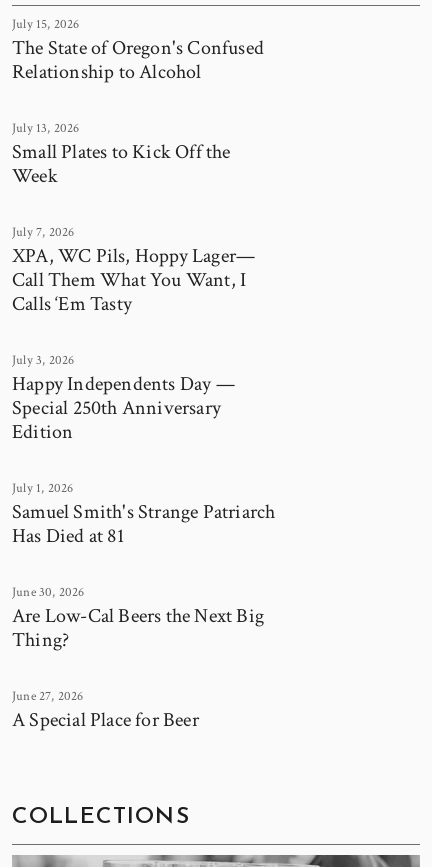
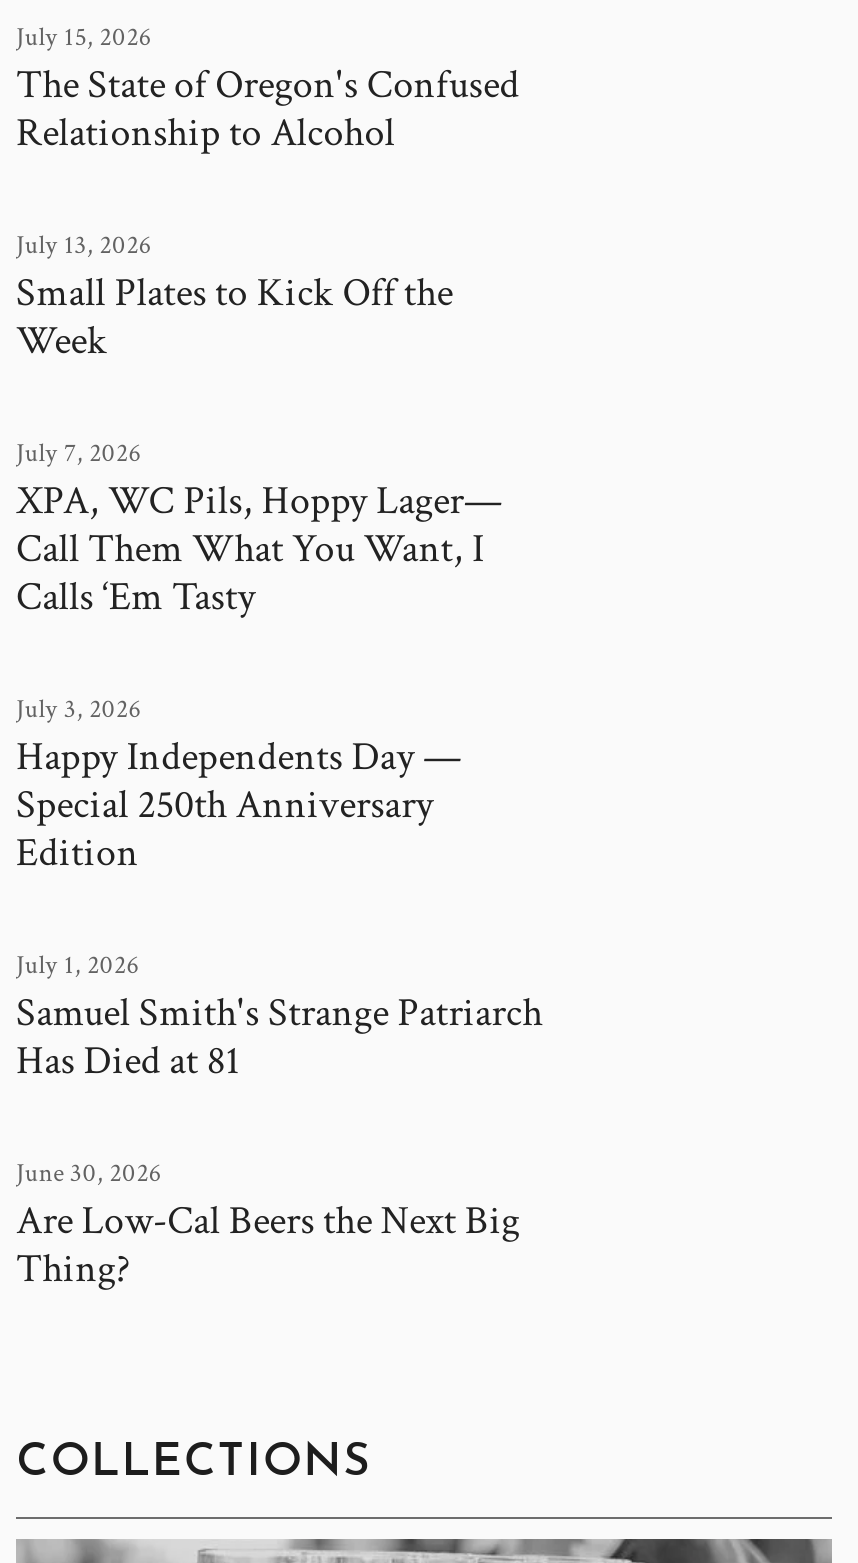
[12,688,199,733] June 27, 2026 | A Special Place for Beer -> none

